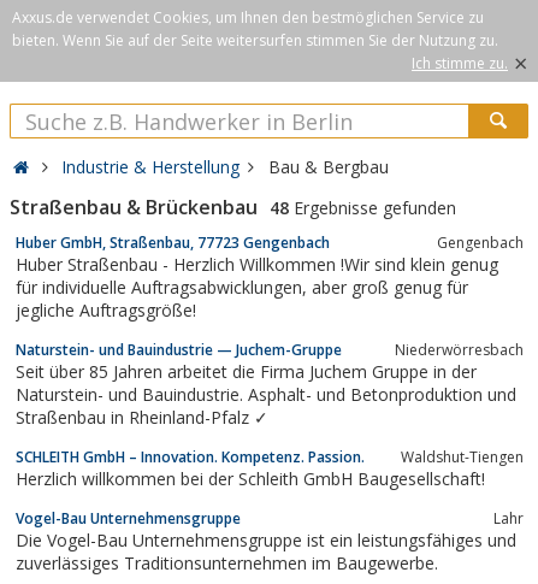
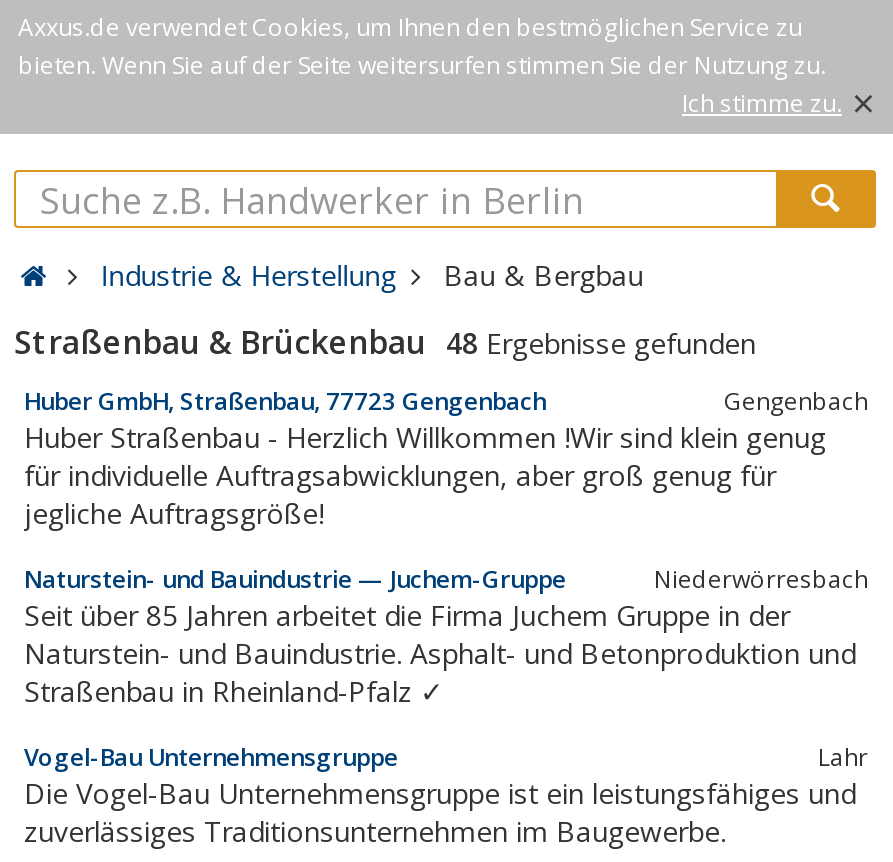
[16,446,524,490] SCHLEITH GmbH – Innovation. Kompetenz. Passion. | Waldshut-Tiengen | Herzlich willkommen bei der Schleith GmbH Baugesellschaft! -> none

